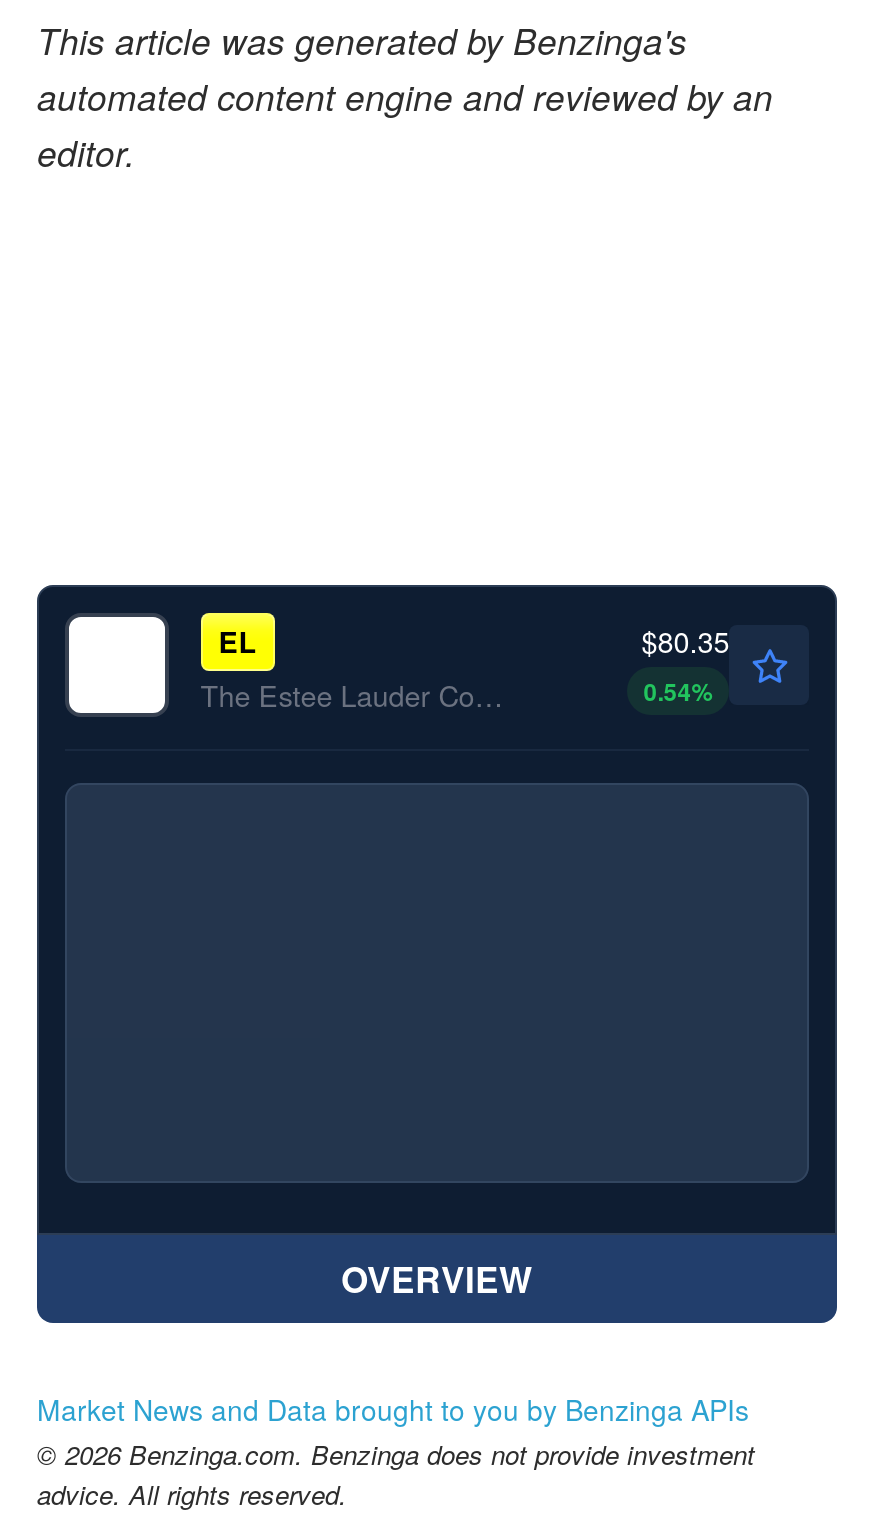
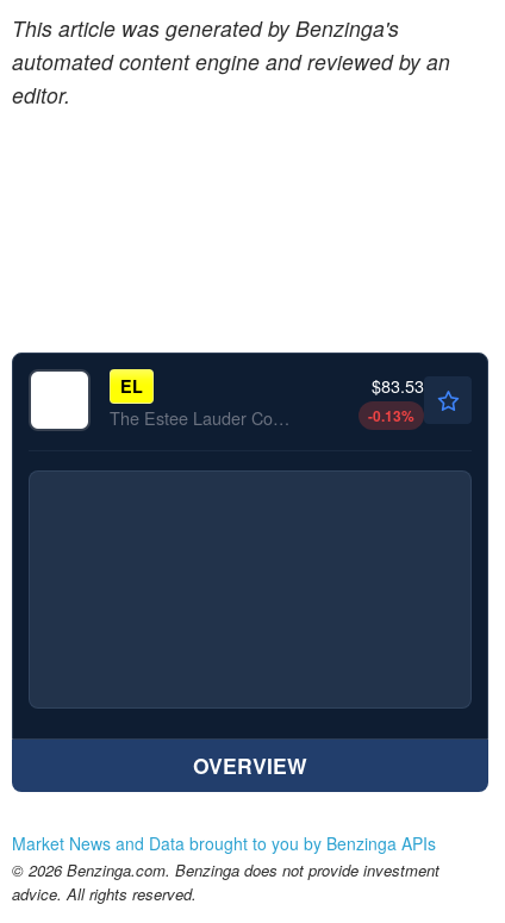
[641,618,729,660] $80.35 -> [372,372,424,397] $83.53
[643,672,713,708] 0.54% -> [368,404,415,426] -0.13%

